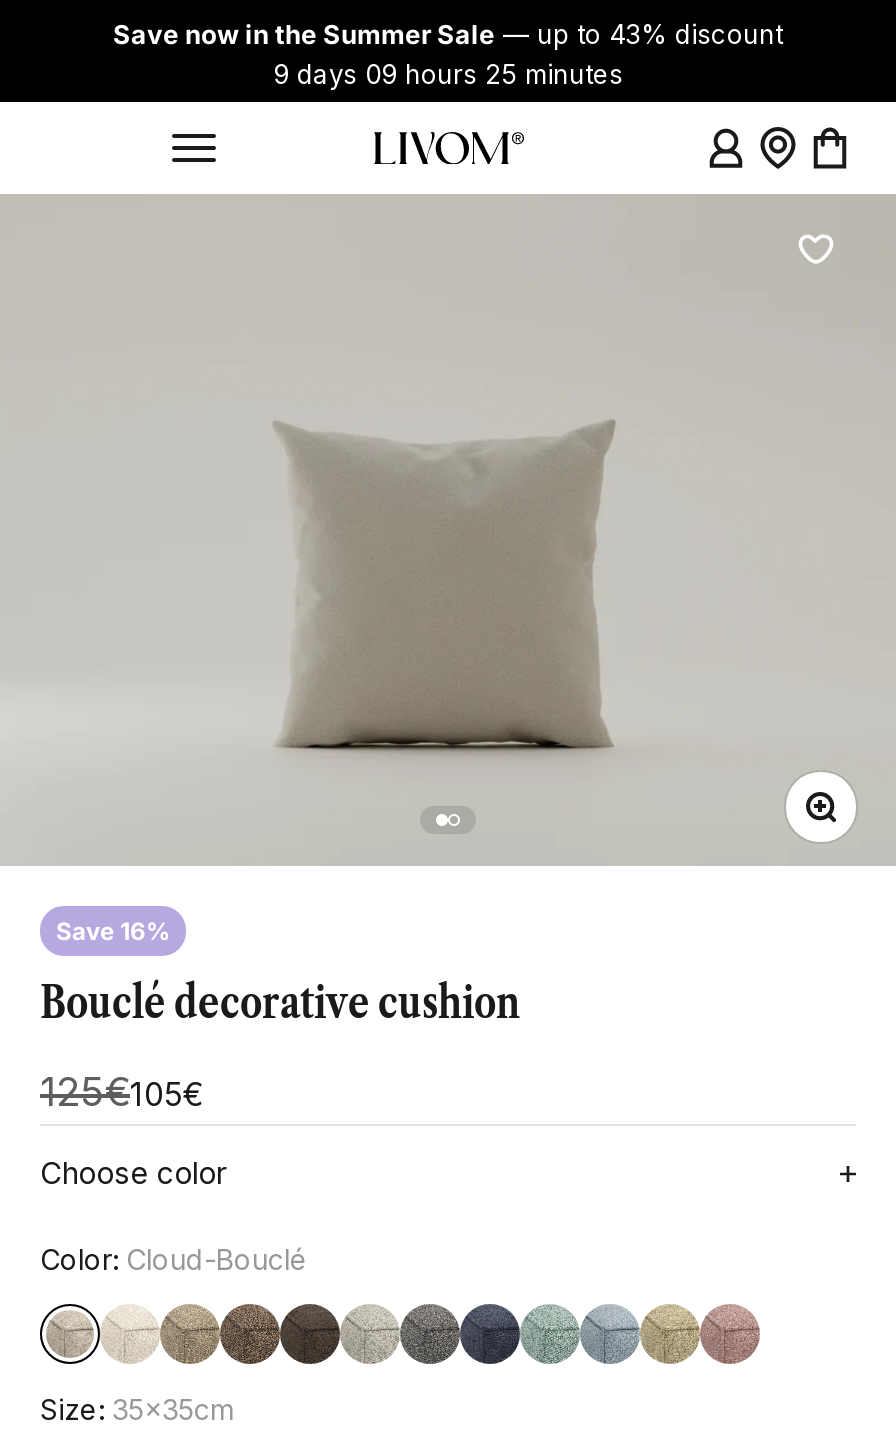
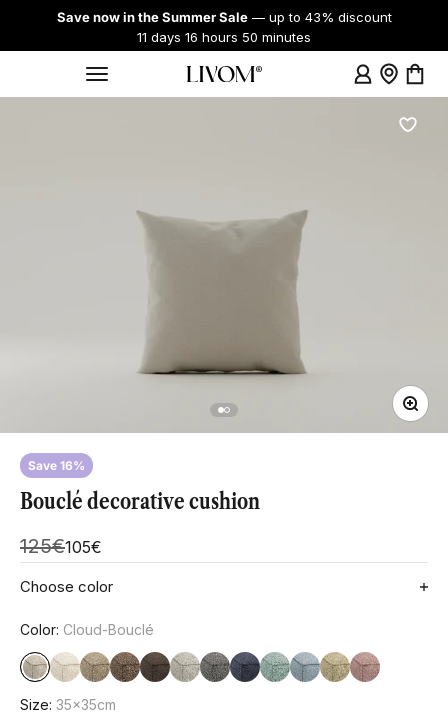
[273,58,623,90] 9 days 09 hours 25 minutes -> [137,29,311,45] 11 days 16 hours 50 minutes

